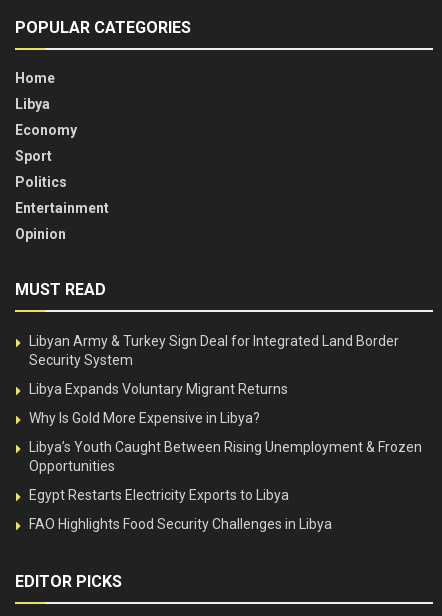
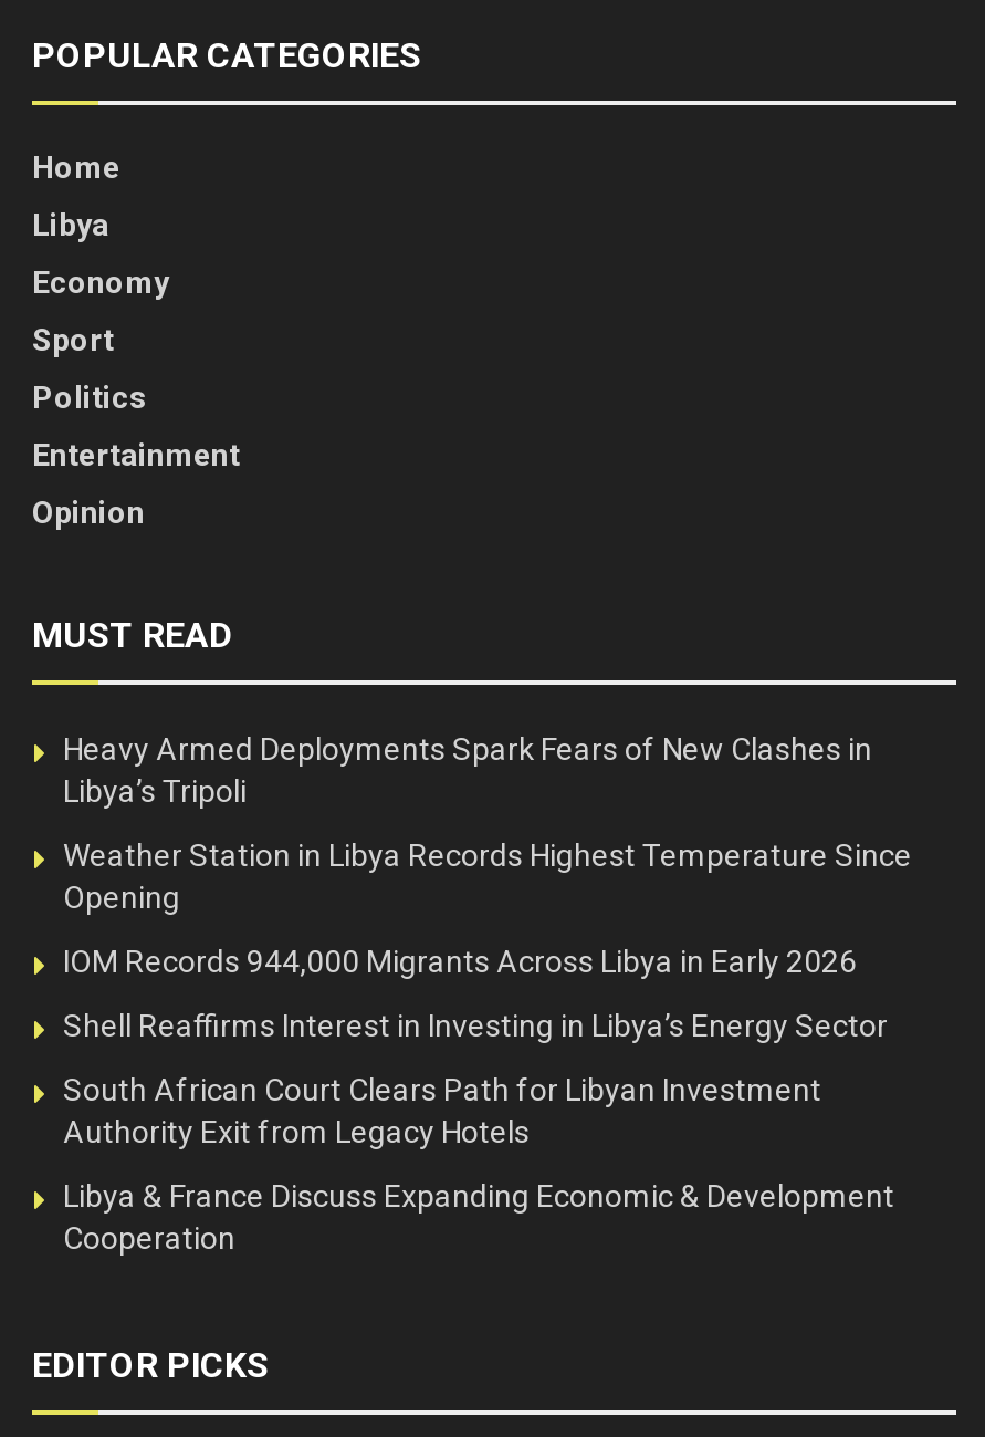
[29,333,399,368] Libyan Army & Turkey Sign Deal for Integrated Land Border | Security System -> [63,731,872,809] Heavy Armed Deployments Spark Fears of New Clashes in | Libya’s Tripoli
[29,381,288,397] Libya Expands Voluntary Migrant Returns -> [63,837,912,915] Weather Station in Libya Records Highest Temperature Since | Opening
[29,410,260,426] Why Is Gold More Expensive in Libya? -> [63,944,857,979] IOM Records 944,000 Migrants Across Libya in Early 2026
[29,439,422,474] Libya’s Youth Caught Between Rising Unemployment & Frozen | Opportunities -> [63,1008,888,1043] Shell Reaffirms Interest in Investing in Libya’s Energy Sector
[29,487,289,503] Egypt Restarts Electricity Exports to Libya -> [63,1072,821,1149] South African Court Clears Path for Libyan Investment | Authority Exit from Legacy Hotels
[29,516,332,532] FAO Highlights Food Security Challenges in Libya -> [63,1178,894,1256] Libya & France Discuss Expanding Economic & Development | Cooperation

